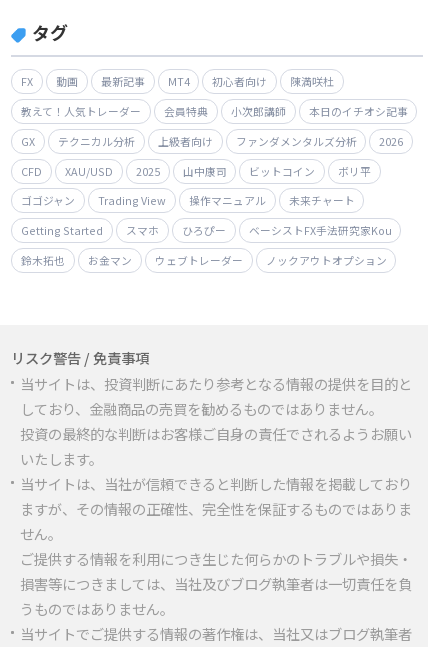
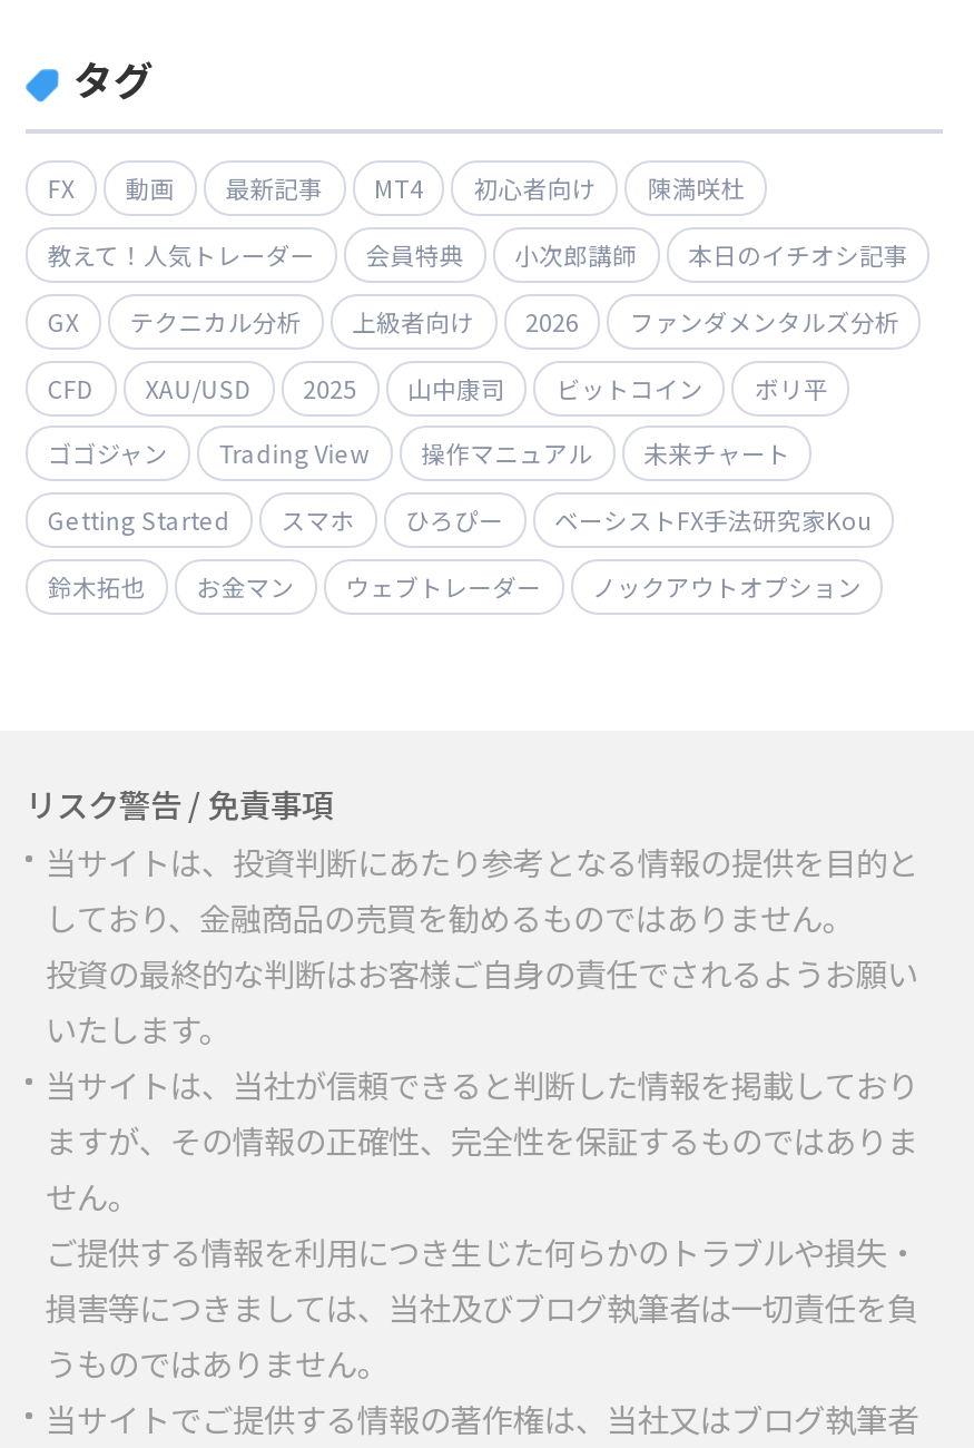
[379,134,403,149] 2026 -> none
none -> [525,305,579,338] 2026

